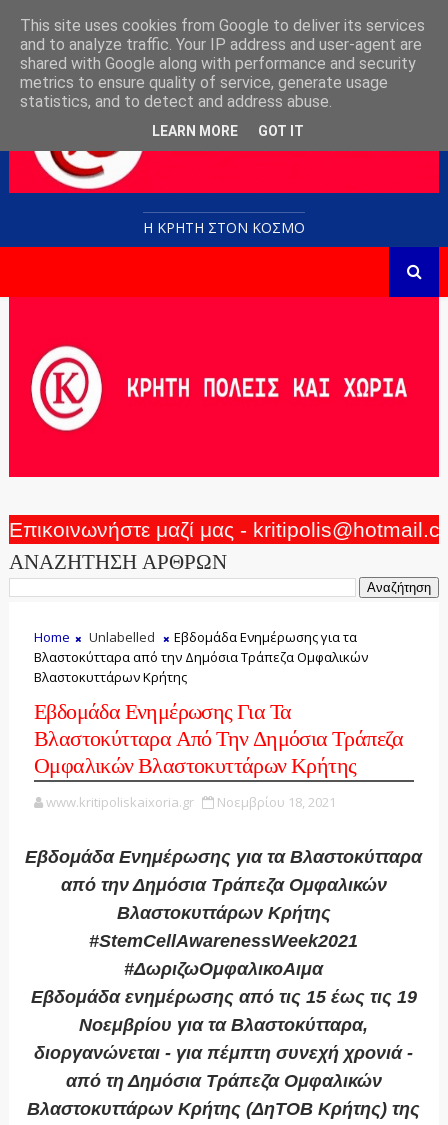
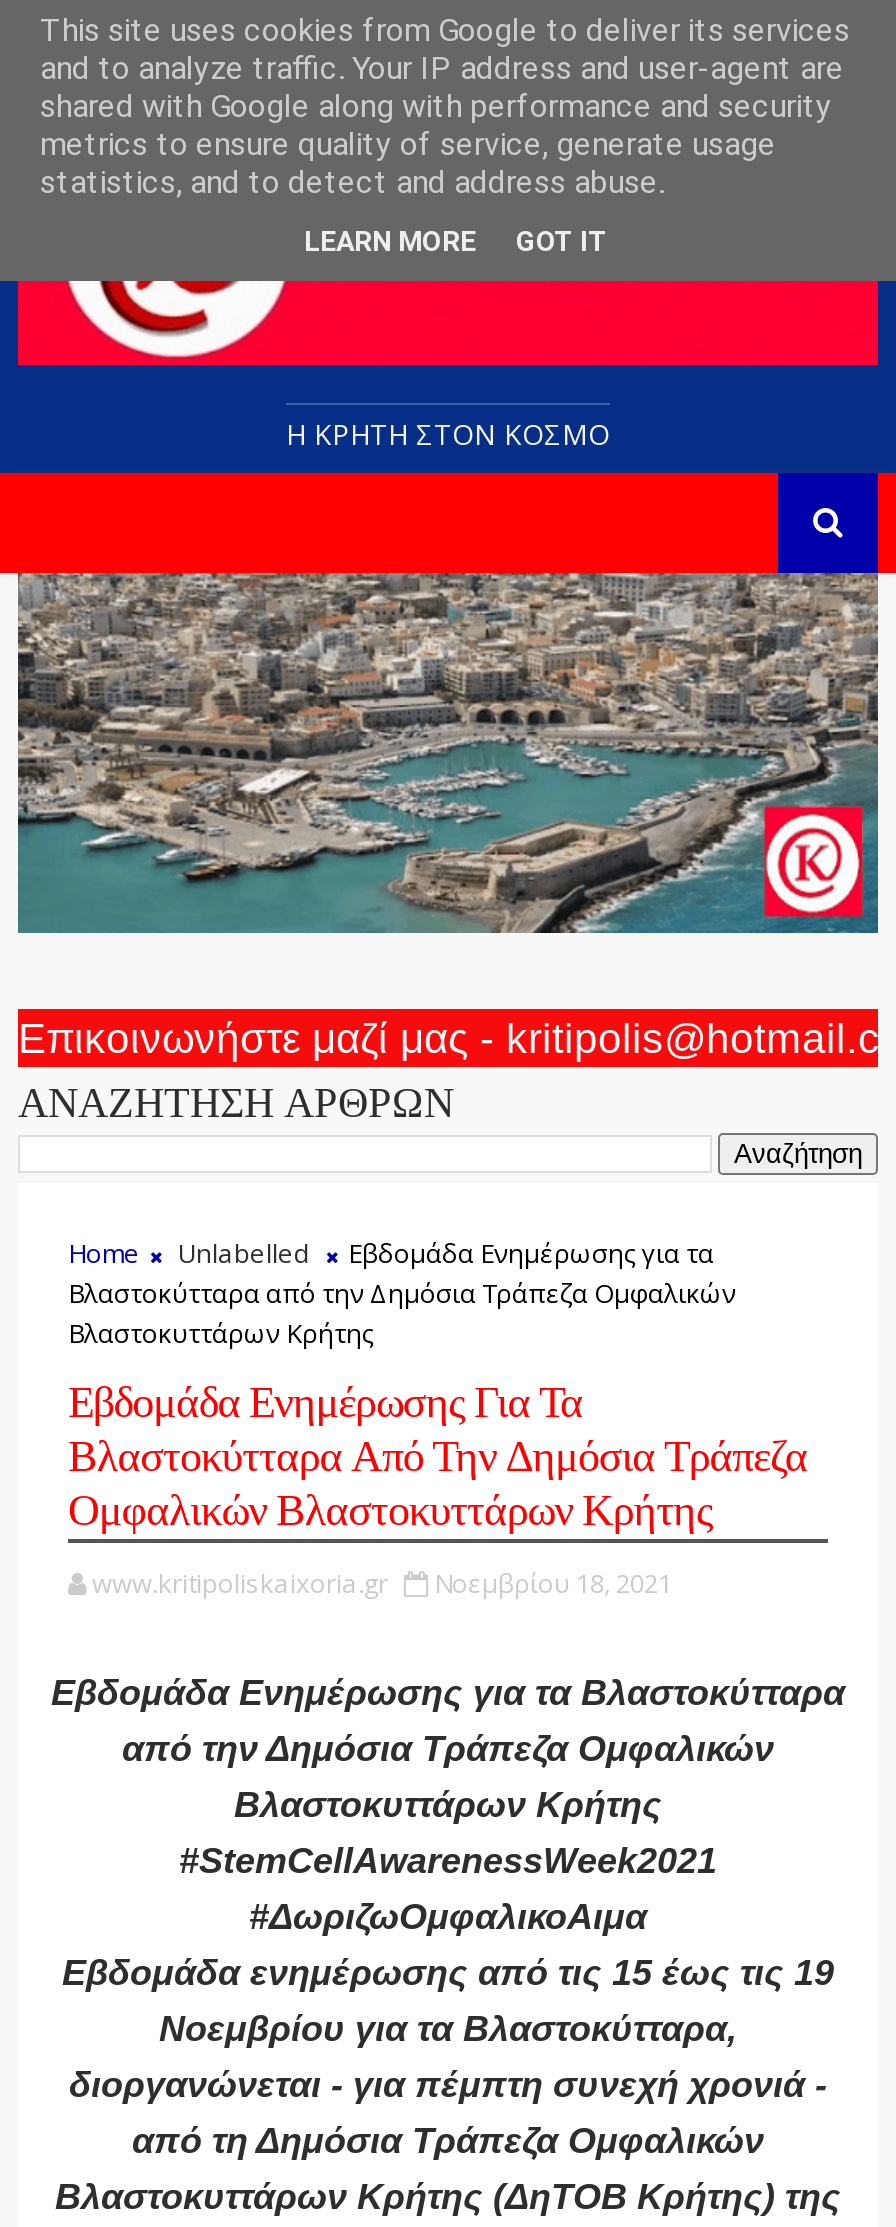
[8,296,440,478] [image] -> [16,571,880,935] [image]

